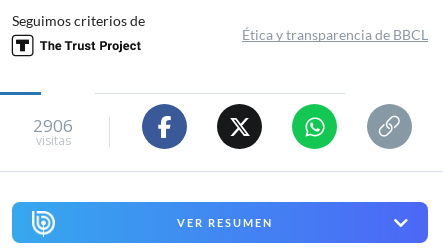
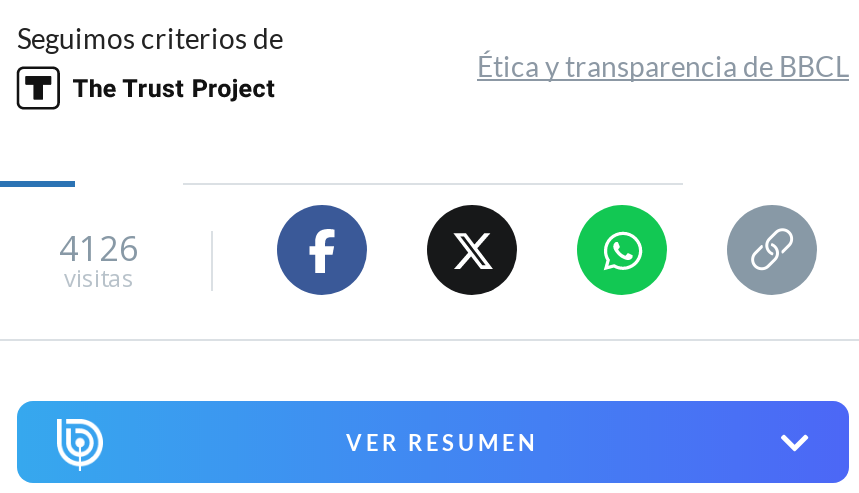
[33,114,73,137] 2906 -> [59,225,139,271] 4126

